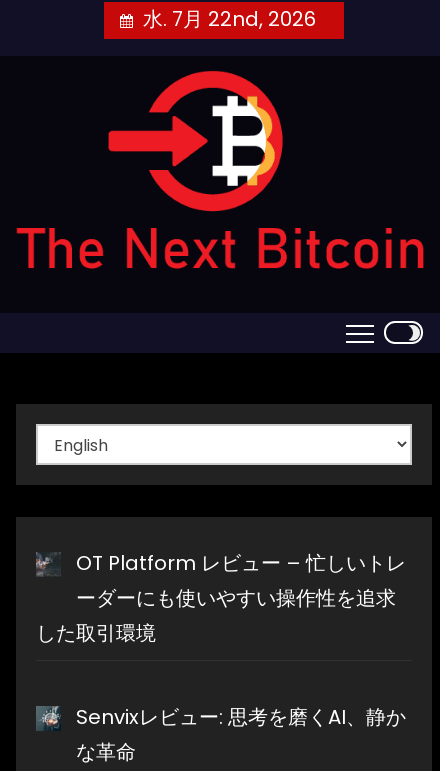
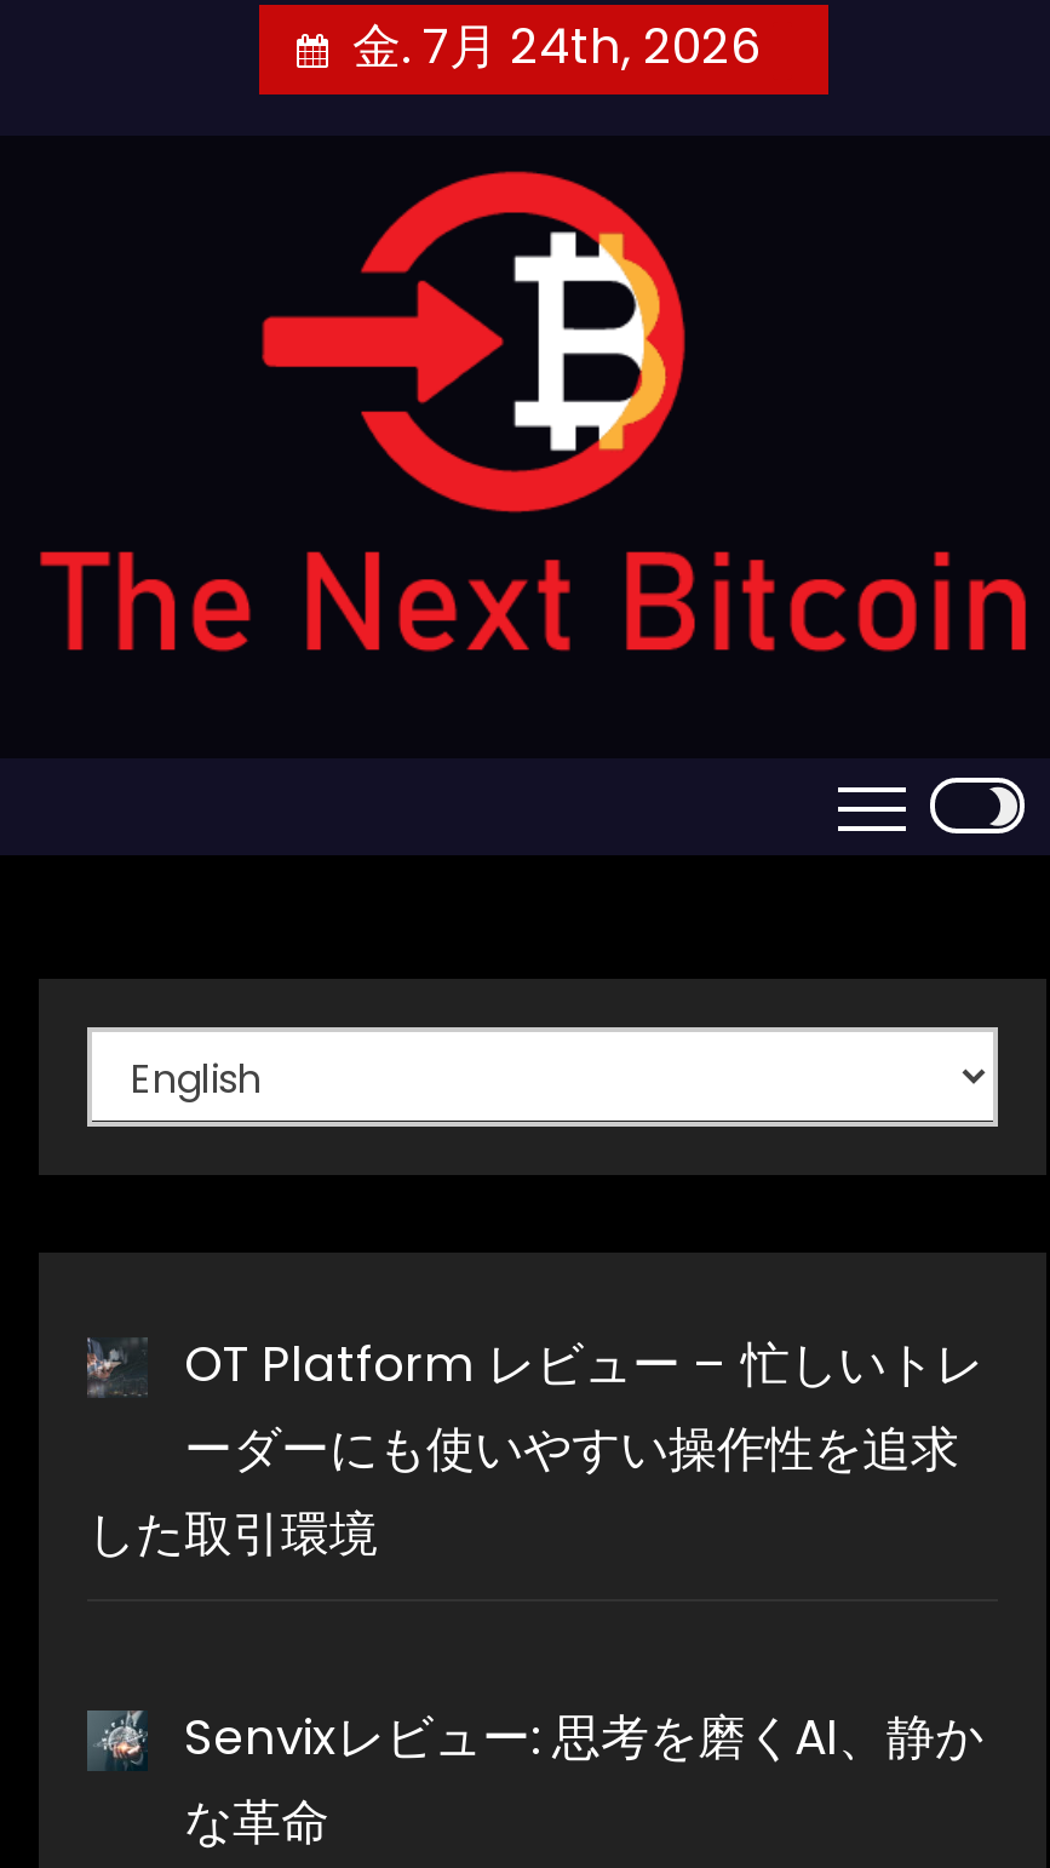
[143,5,316,33] 水. 7月 22nd, 2026 -> [352,12,759,80] 金. 7月 24th, 2026

